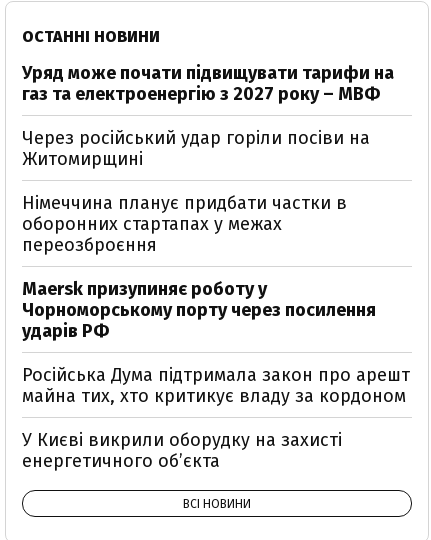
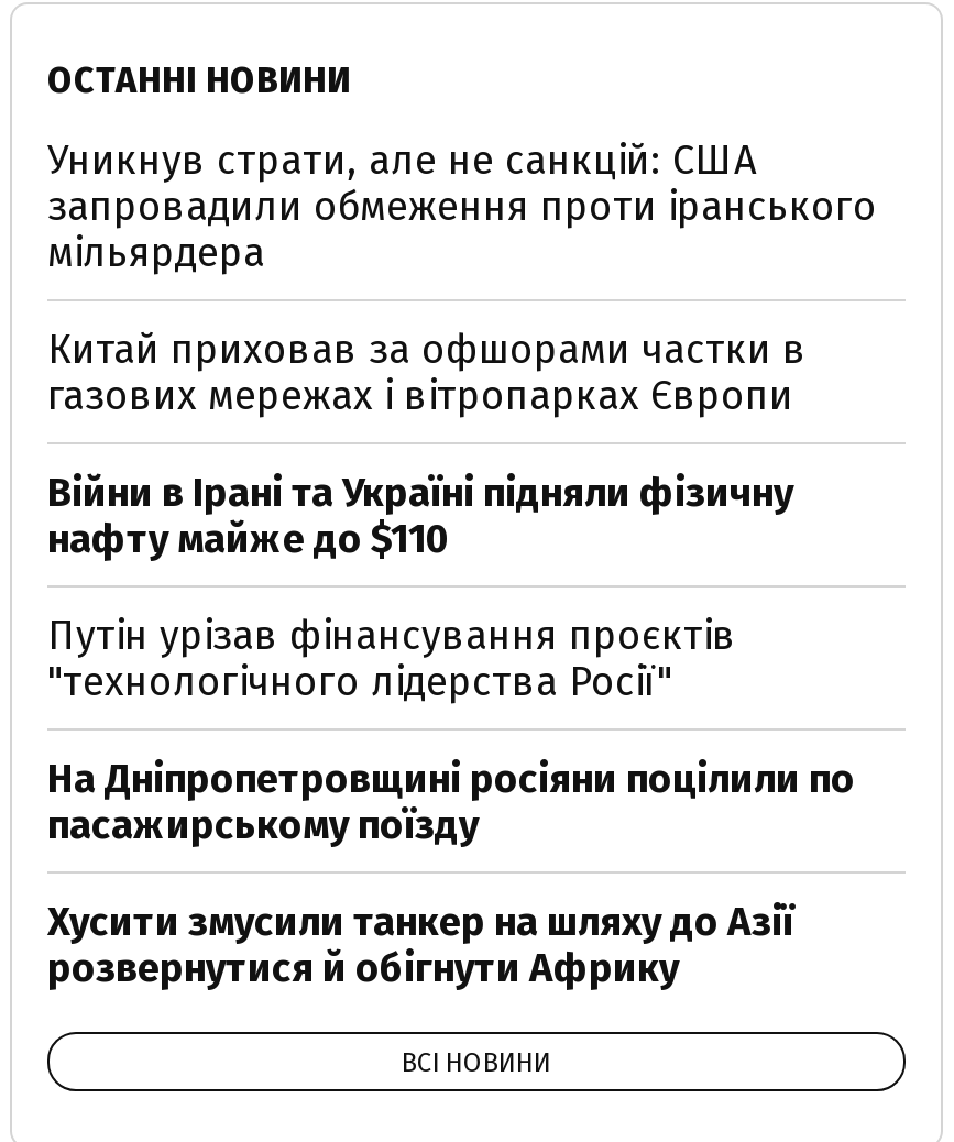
[22,62,394,105] Уряд може почати підвищувати тарифи на | газ та електроенергію з 2027 року – МВФ -> [47,136,877,277] Уникнув страти, але не санкцій: США | запровадили обмеження проти іранського | мільярдера
[22,127,370,170] Через російський удар горіли посіви на | Житомирщині -> [47,326,807,420] Китай приховав за офшорами частки в | газових мережах і вітропарках Європи
[22,192,347,256] Німеччина планує придбати частки в | оборонних стартапах у межах | переозброєння -> [47,469,793,563] Війни в Ірані та Україні підняли фізичну | нафту майже до $110
[22,278,376,342] Maersk призупиняє роботу у | Чорноморському порту через посилення | ударів РФ -> [47,612,736,706] Путін урізав фінансування проєктів | "технологічного лідерства Росії"
[22,364,410,407] Російська Дума підтримала закон про арешт | майна тих, хто критикує владу за кордоном -> [47,755,855,849] На Дніпропетровщині росіяни поцілили по | пасажирському поїзду
[22,429,342,472] У Києві викрили оборудку на захисті | енергетичного об’єкта -> [47,898,793,992] Хусити змусили танкер на шляху до Азії | розвернутися й обігнути Африку

